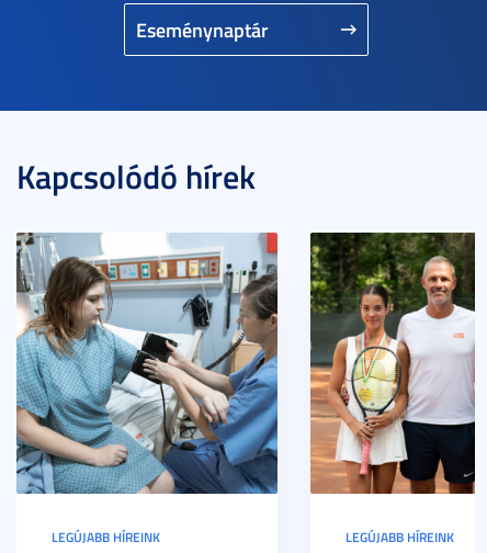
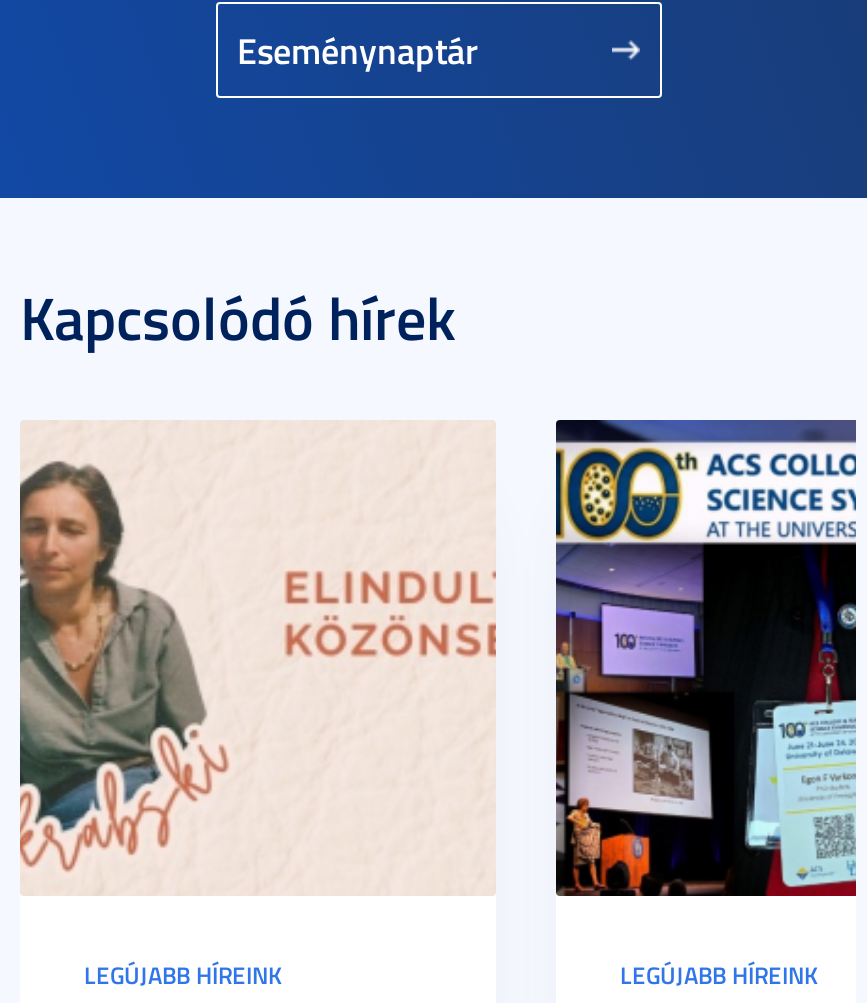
[15,232,279,495] [image] -> [18,420,498,896] [image]
[309,232,476,495] [image] -> [554,418,858,898] [image]

